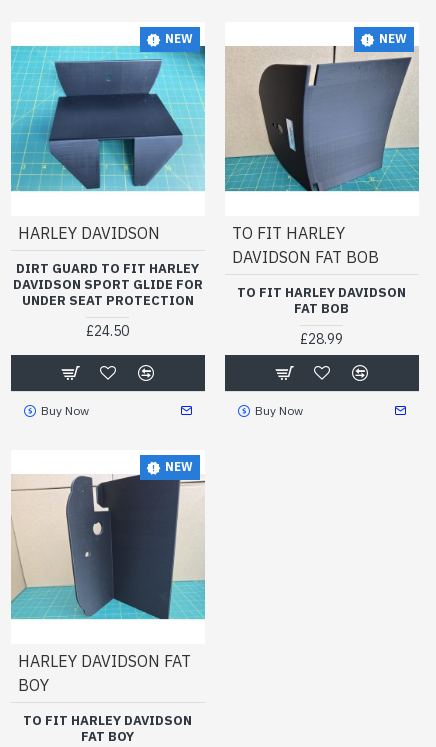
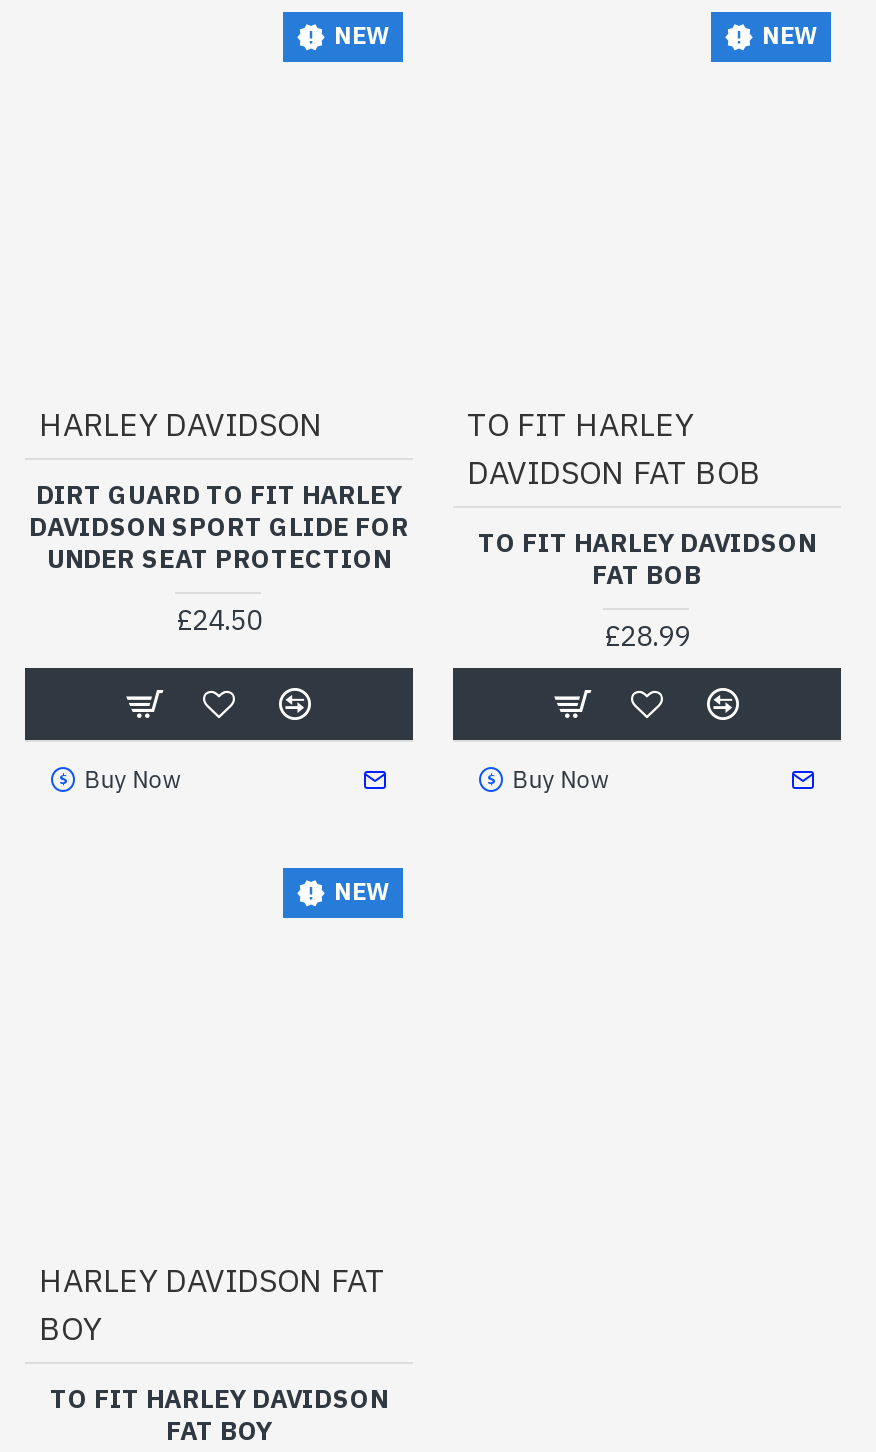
[10,34,206,192] [image] -> none
[224,34,420,192] [image] -> none
[10,462,206,620] [image] -> none

